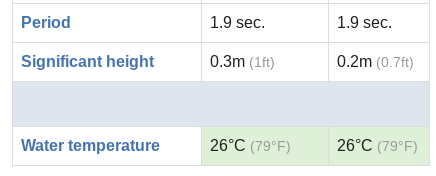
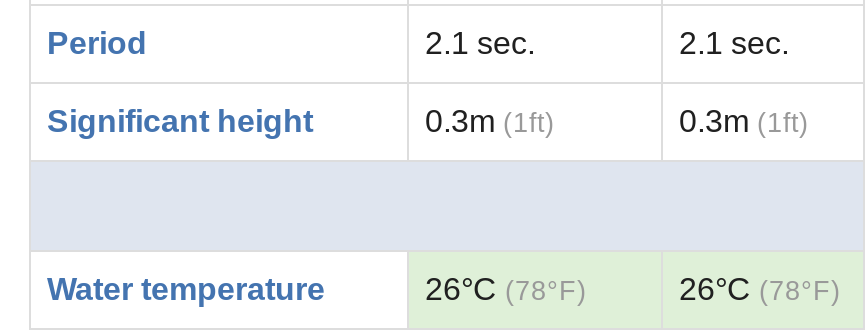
[210,14,265,31] 1.9 sec. -> [425,26,535,60] 2.1 sec.
[337,14,392,31] 1.9 sec. -> [679,26,789,60] 2.1 sec.
[337,53,414,70] 0.2m (0.7ft) -> [679,104,809,138] 0.3m (1ft)
[210,137,291,154] 26°C (79°F) -> [425,272,587,306] 26°C (78°F)
[337,137,418,154] 26°C (79°F) -> [679,272,841,306] 26°C (78°F)

